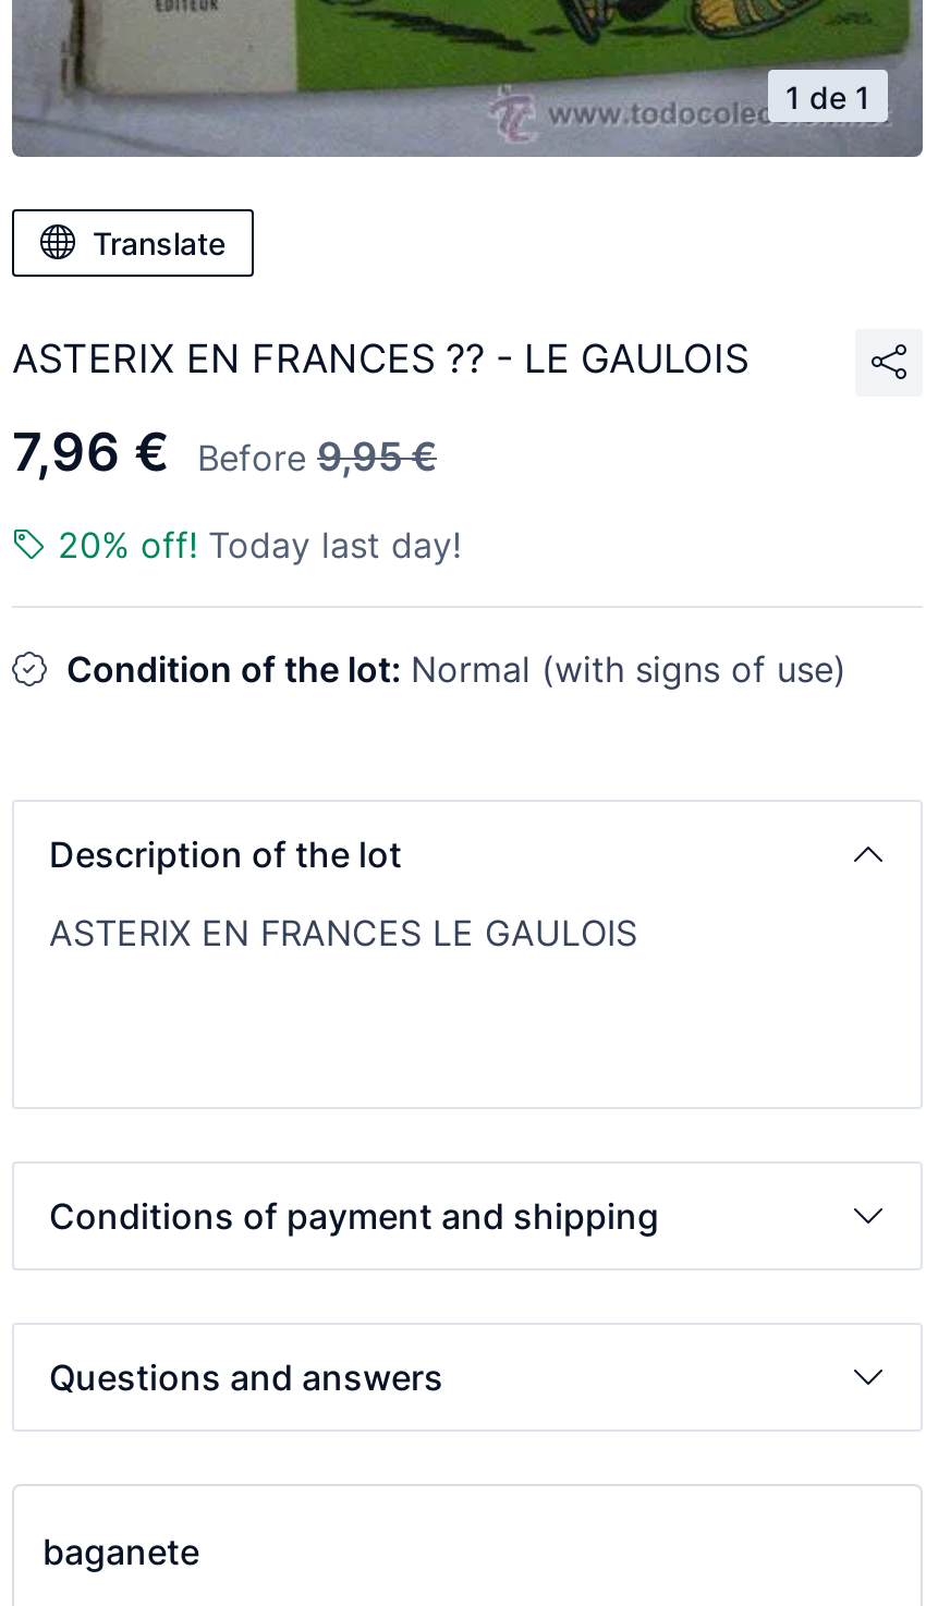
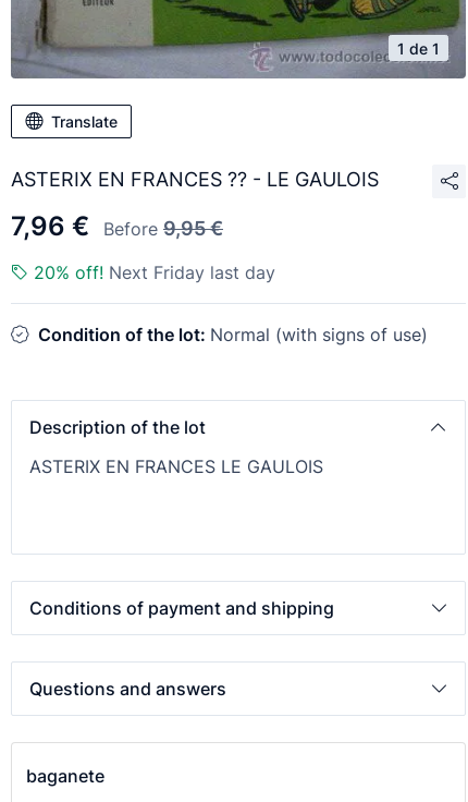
[58,524,461,567] 20% off! Today last day! -> [34,262,275,284] 20% off! Next Friday last day

